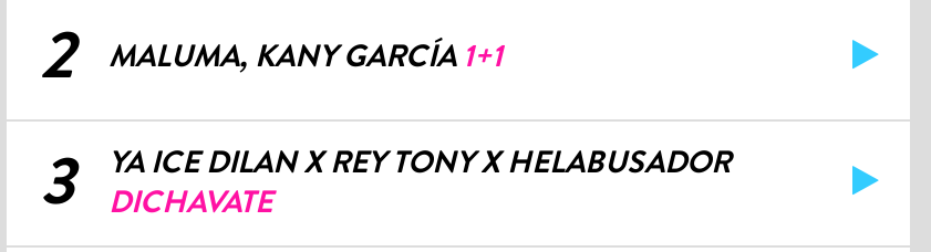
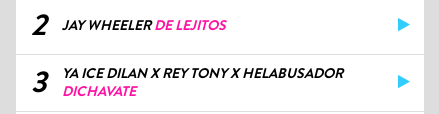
[108,34,503,80] MALUMA, KANY GARCÍA 1+1 -> [62,15,226,36] JAY WHEELER DE LEJITOS

